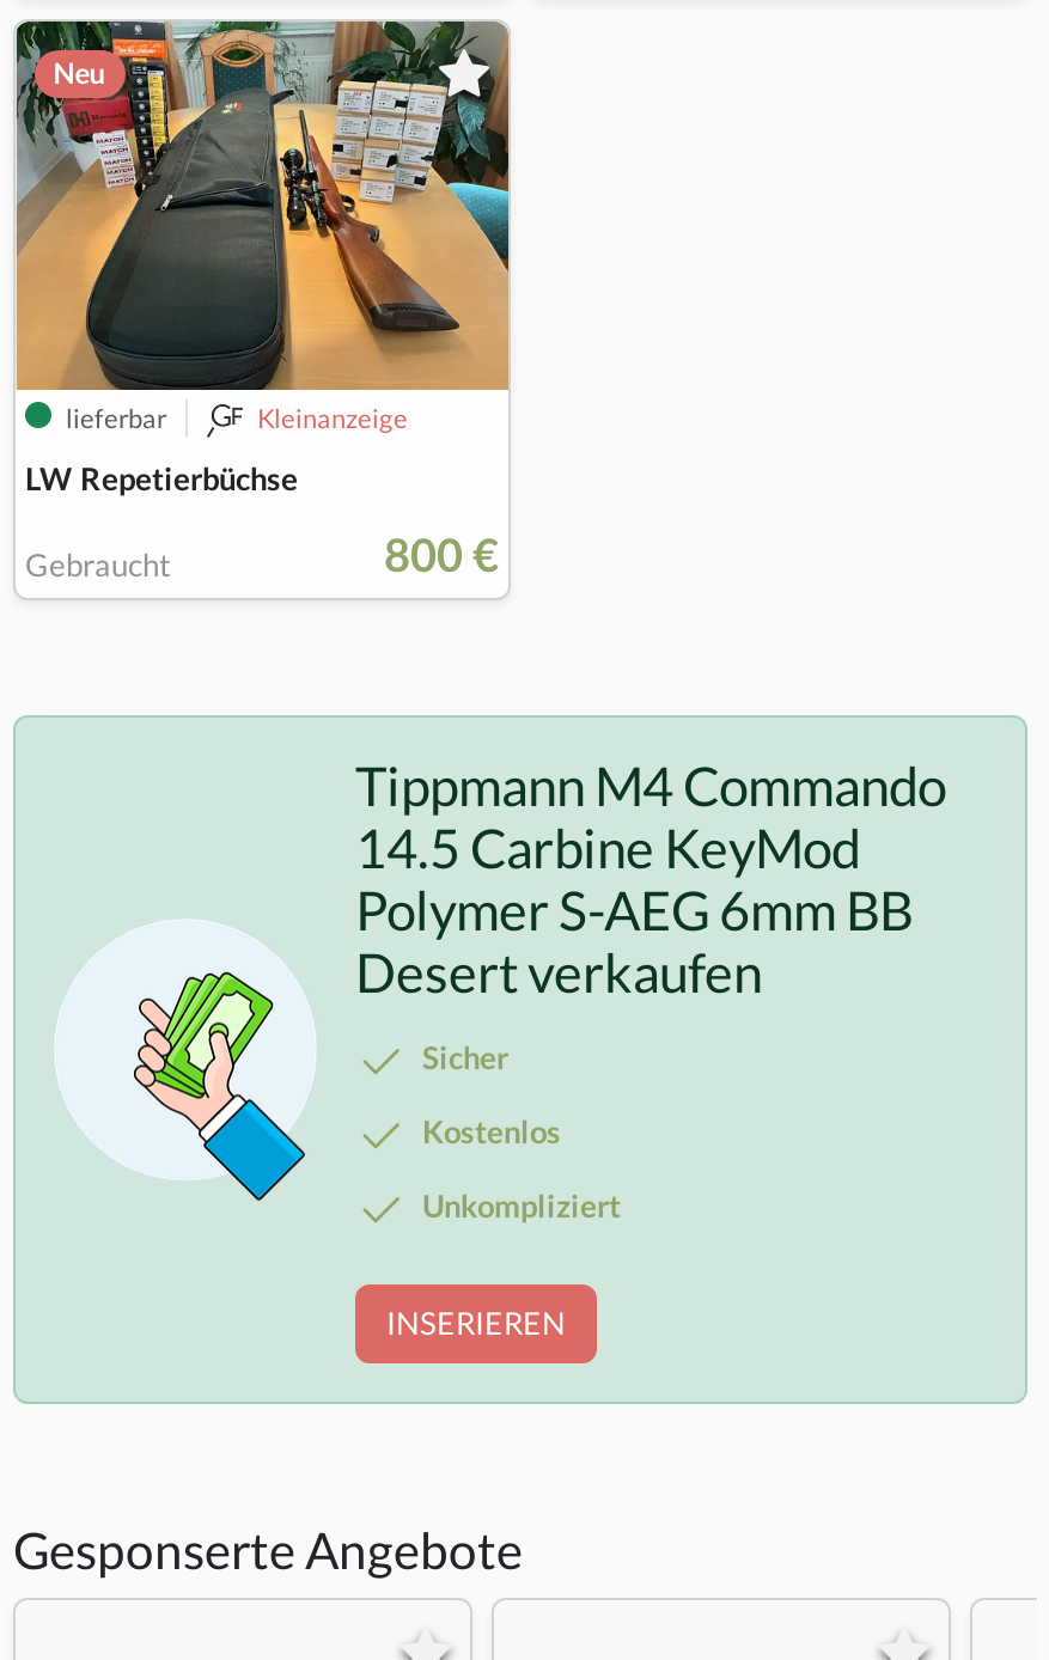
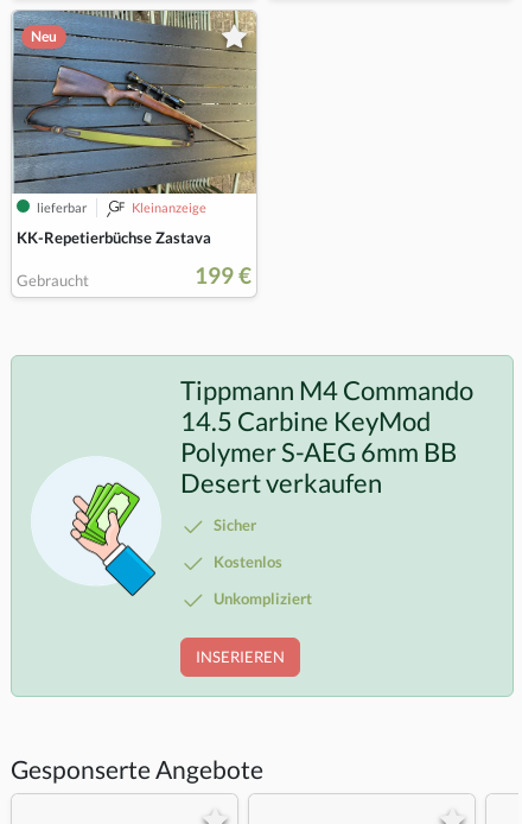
[16,19,511,499] [image] | LW Repetierbüchse -> [12,9,257,248] [image] | KK-Repetierbüchse Zastava
[384,527,499,582] 800 € -> [195,262,252,289] 199 €

